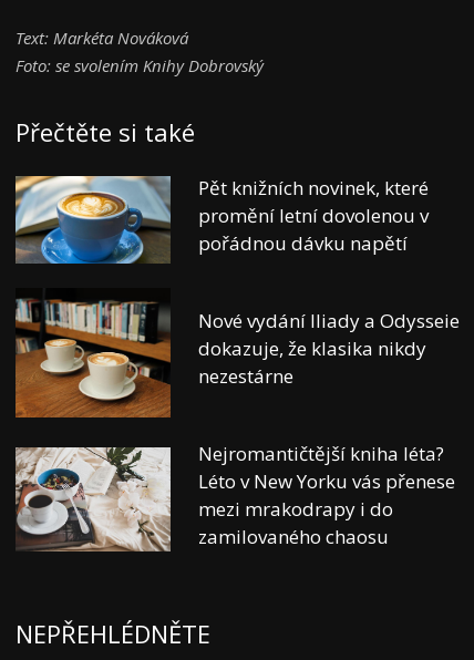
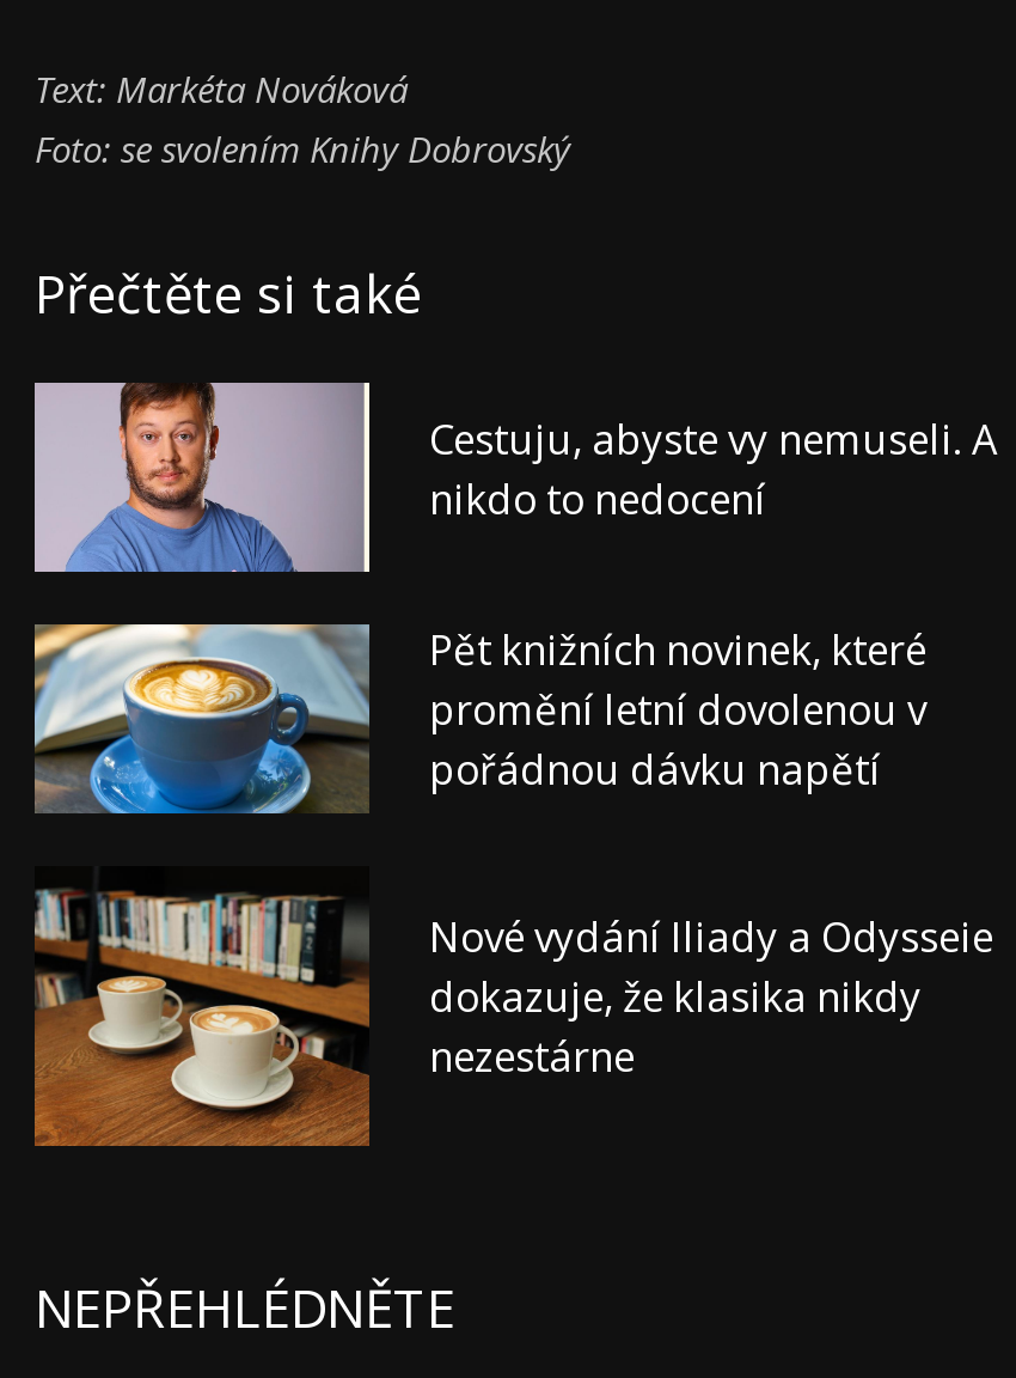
none -> [32,380,998,574] [image] | Cestuju, abyste vy nemuseli. A | nikdo to nedocení
moved [13,174,460,389] -> [30,620,993,1084]: [image] | Pět knižních novinek, které | promění letní dovolenou v | pořádnou dávku napětí | Nové vydání Iliady a Odysseie | dokazuje, že klasika nikdy | nezestárne
[14,441,455,553] [image] | Nejromantičtější kniha léta? | Léto v New Yorku vás přenese | mezi mrakodrapy i do | zamilovaného chaosu -> none

